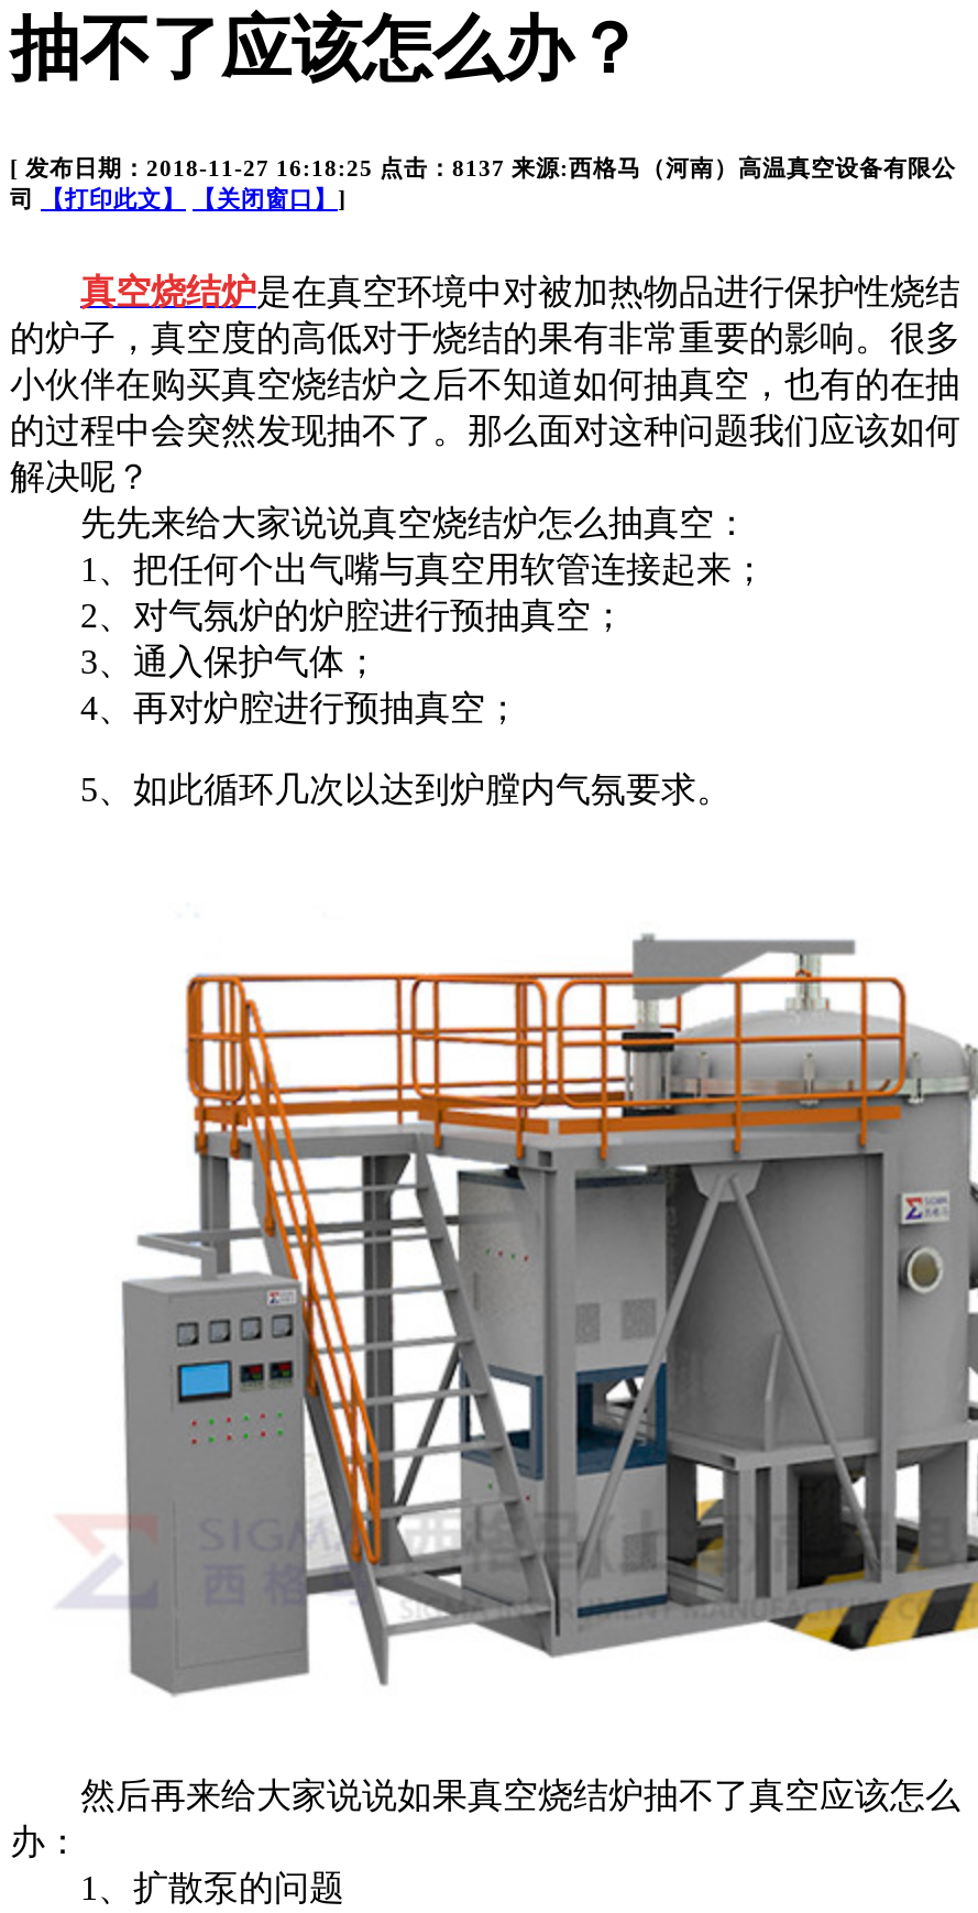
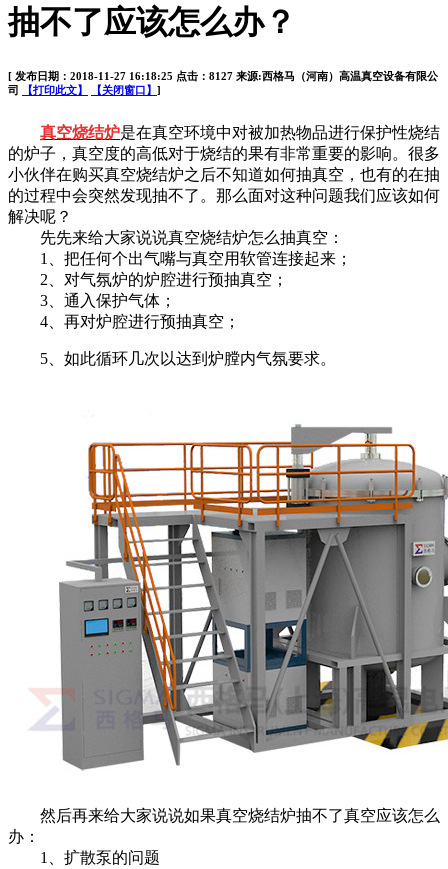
[10,155,956,181] [ 发布日期：2018-11-27 16:18:25 点击：8137 来源:西格马（河南）高温真空设备有限公 -> [8,70,438,82] [ 发布日期：2018-11-27 16:18:25 点击：8127 来源:西格马（河南）高温真空设备有限公

